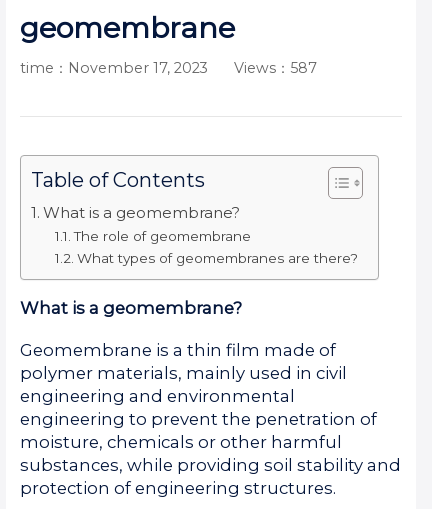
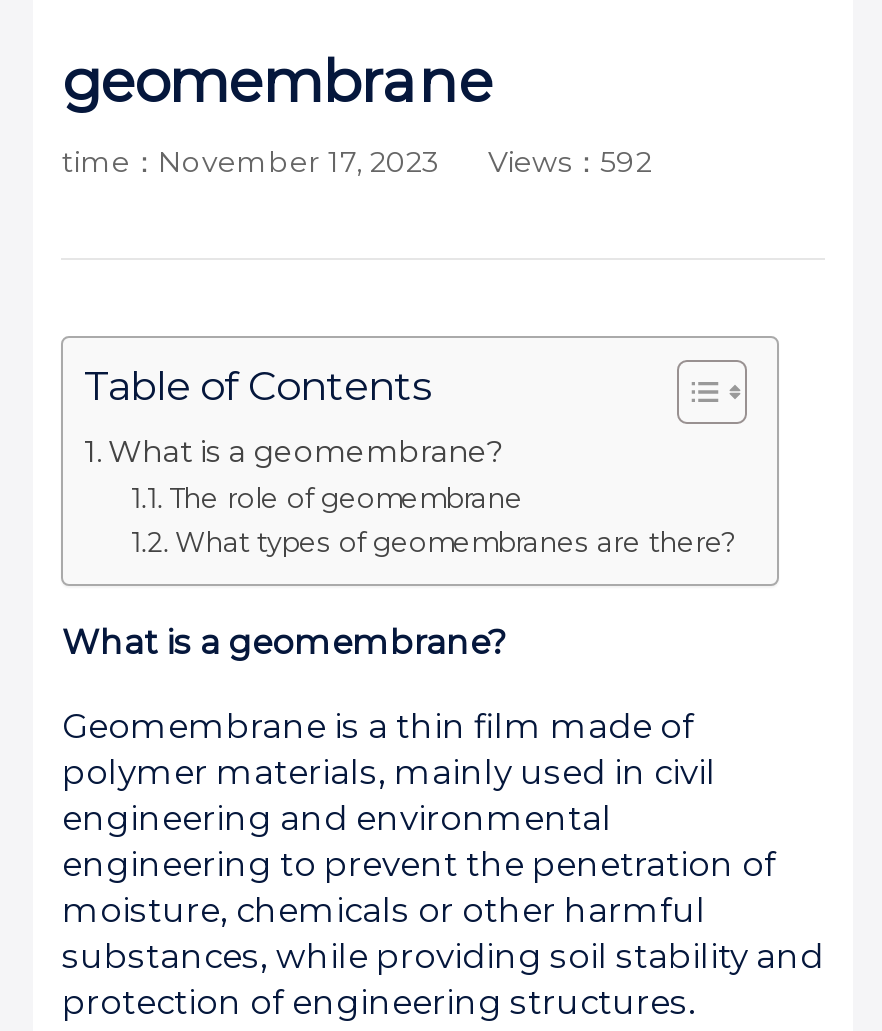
[20,59,316,77] time：November 17, 2023 Views：587 -> [62,144,652,180] time：November 17, 2023 Views：592

